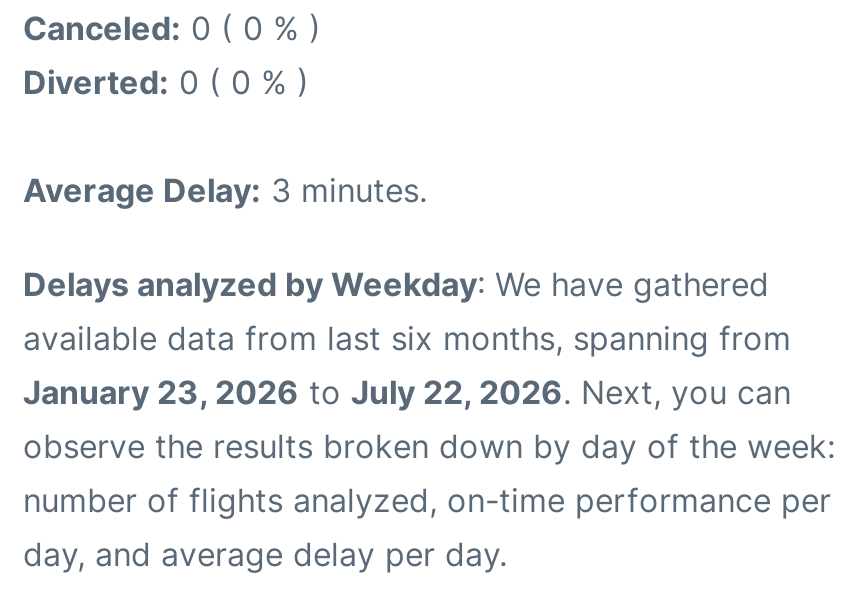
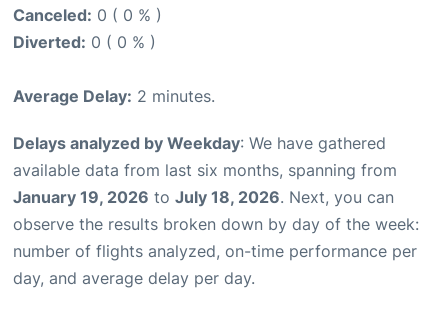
[23,171,427,211] Average Delay: 3 minutes. -> [13,86,215,106] Average Delay: 2 minutes.
[23,373,791,413] January 23, 2026 to July 22, 2026. Next, you can -> [13,187,394,207] January 19, 2026 to July 18, 2026. Next, you can

